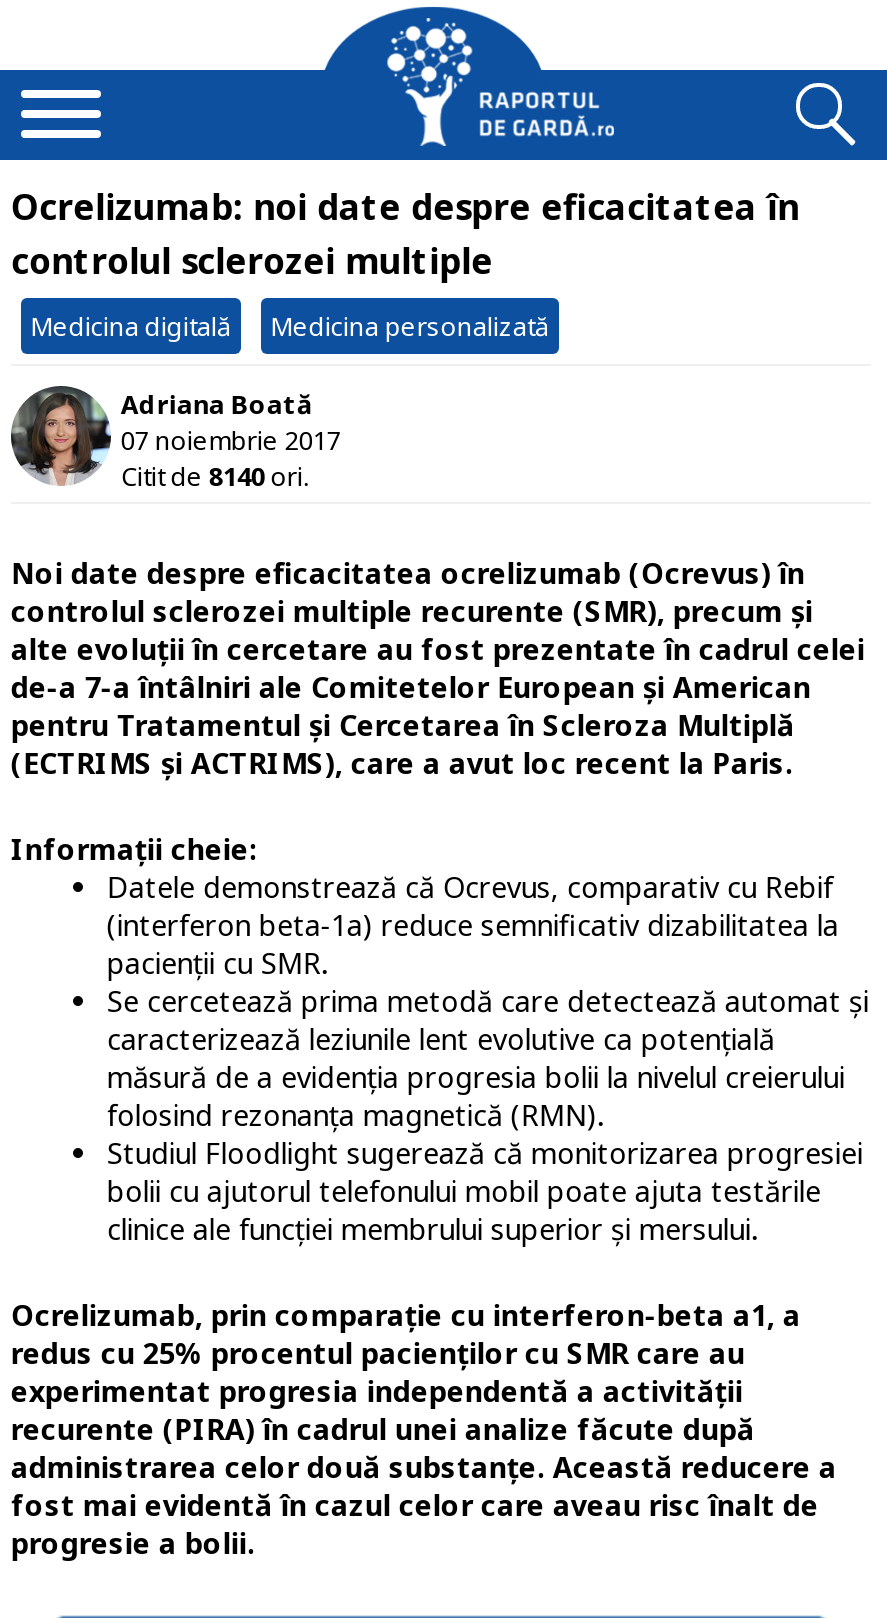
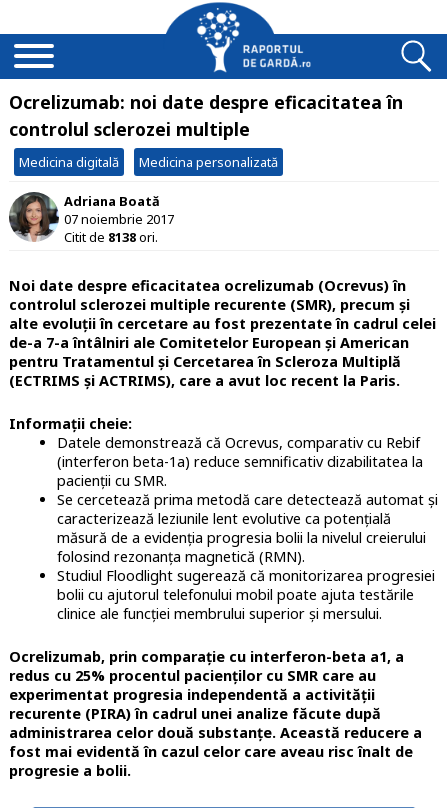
[121,457,309,493] Citit de 8140 ori. -> [64,228,158,246] Citit de 8138 ori.

